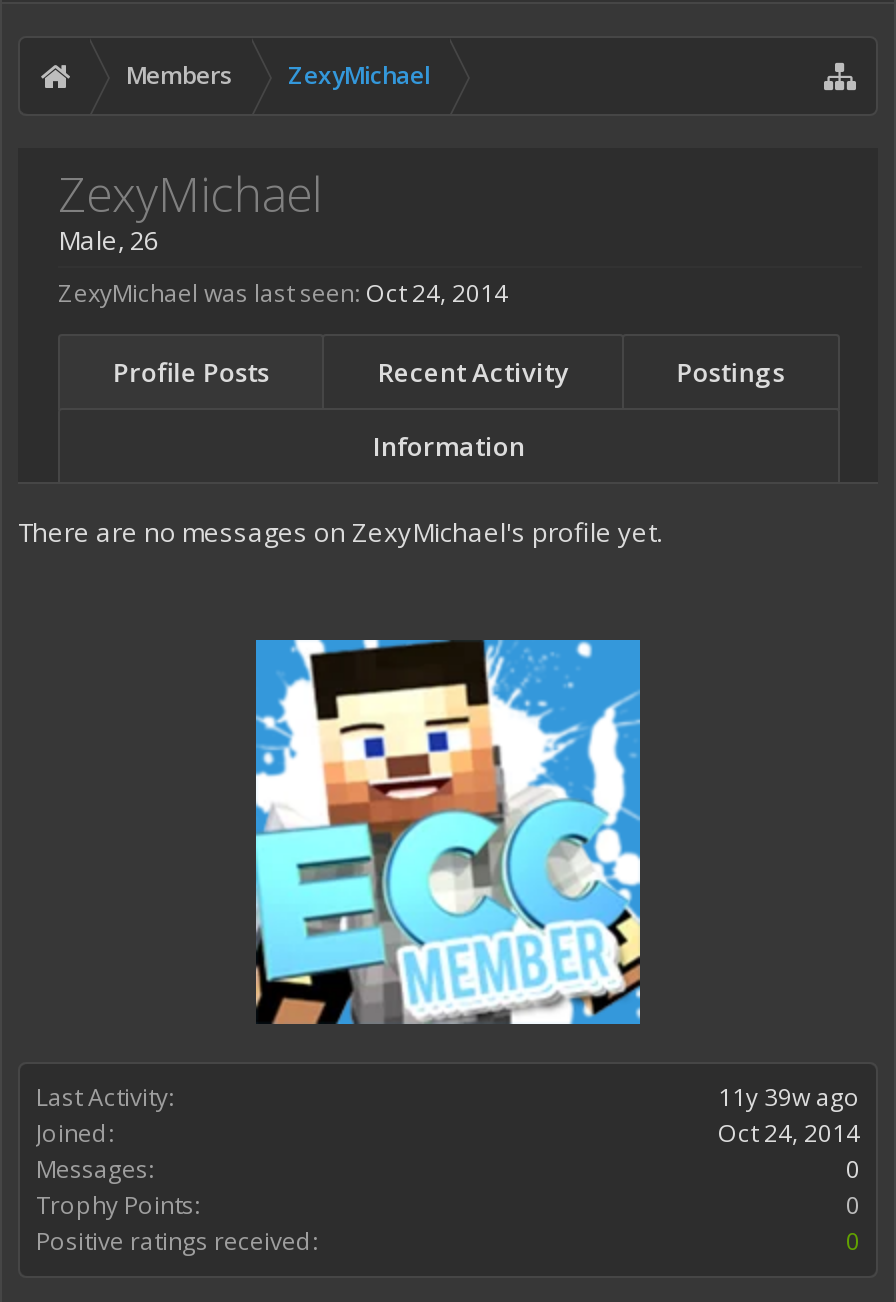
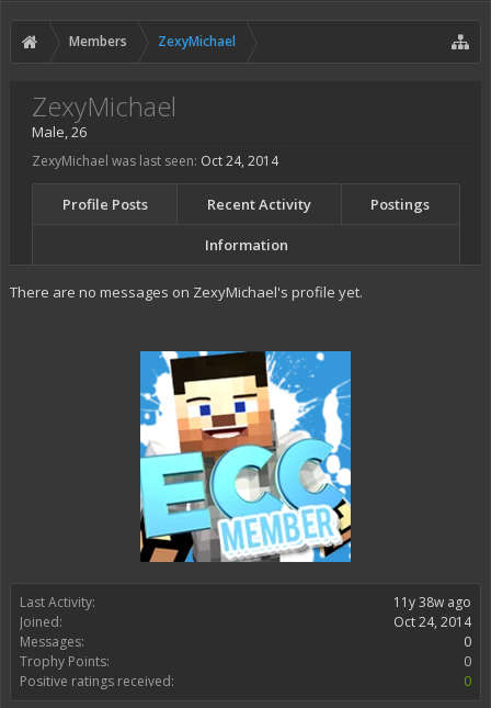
[718,1080,860,1114] 11y 39w ago -> [393,593,471,611] 11y 38w ago

